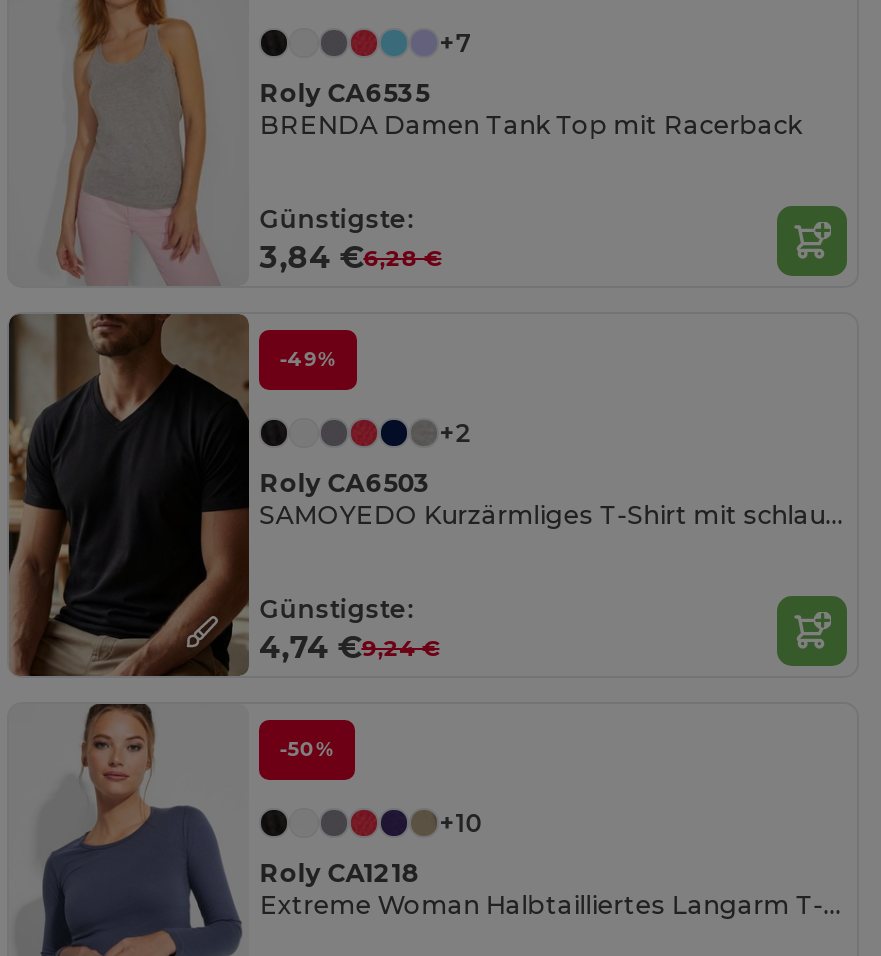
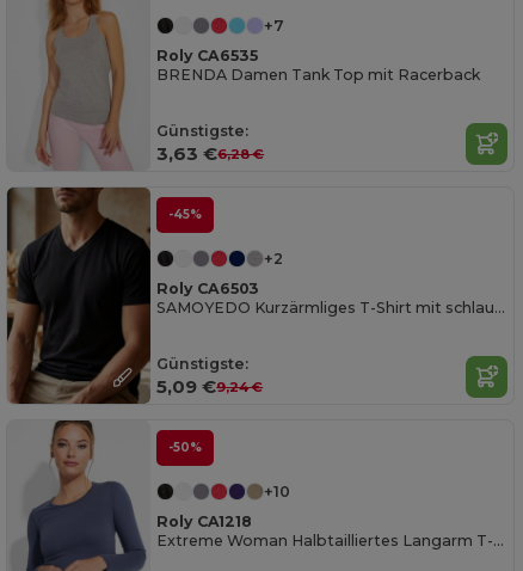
[259,239,441,277] 3,84 €6,28 € -> [157,143,264,165] 3,63 €6,28 €
[279,347,337,373] -49% -> [169,207,202,223] -45%
[259,629,439,667] 4,74 €9,24 € -> [157,376,263,398] 5,09 €9,24 €

